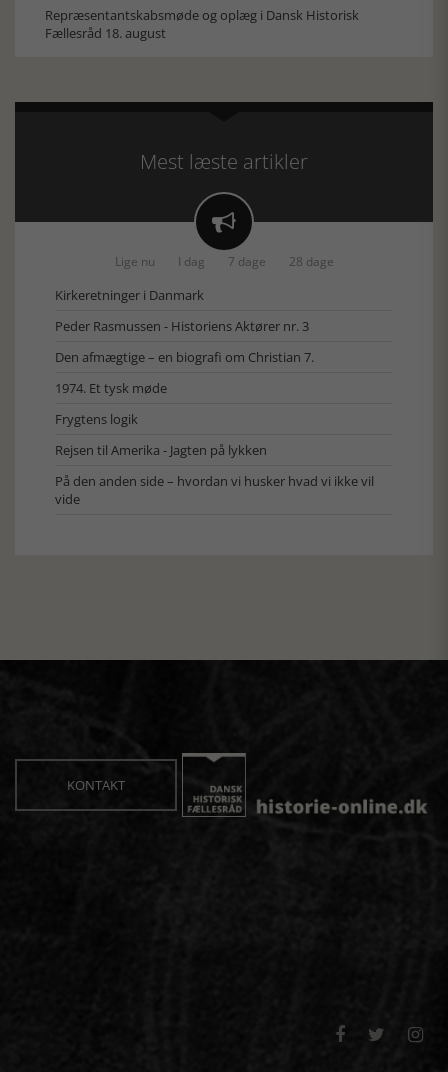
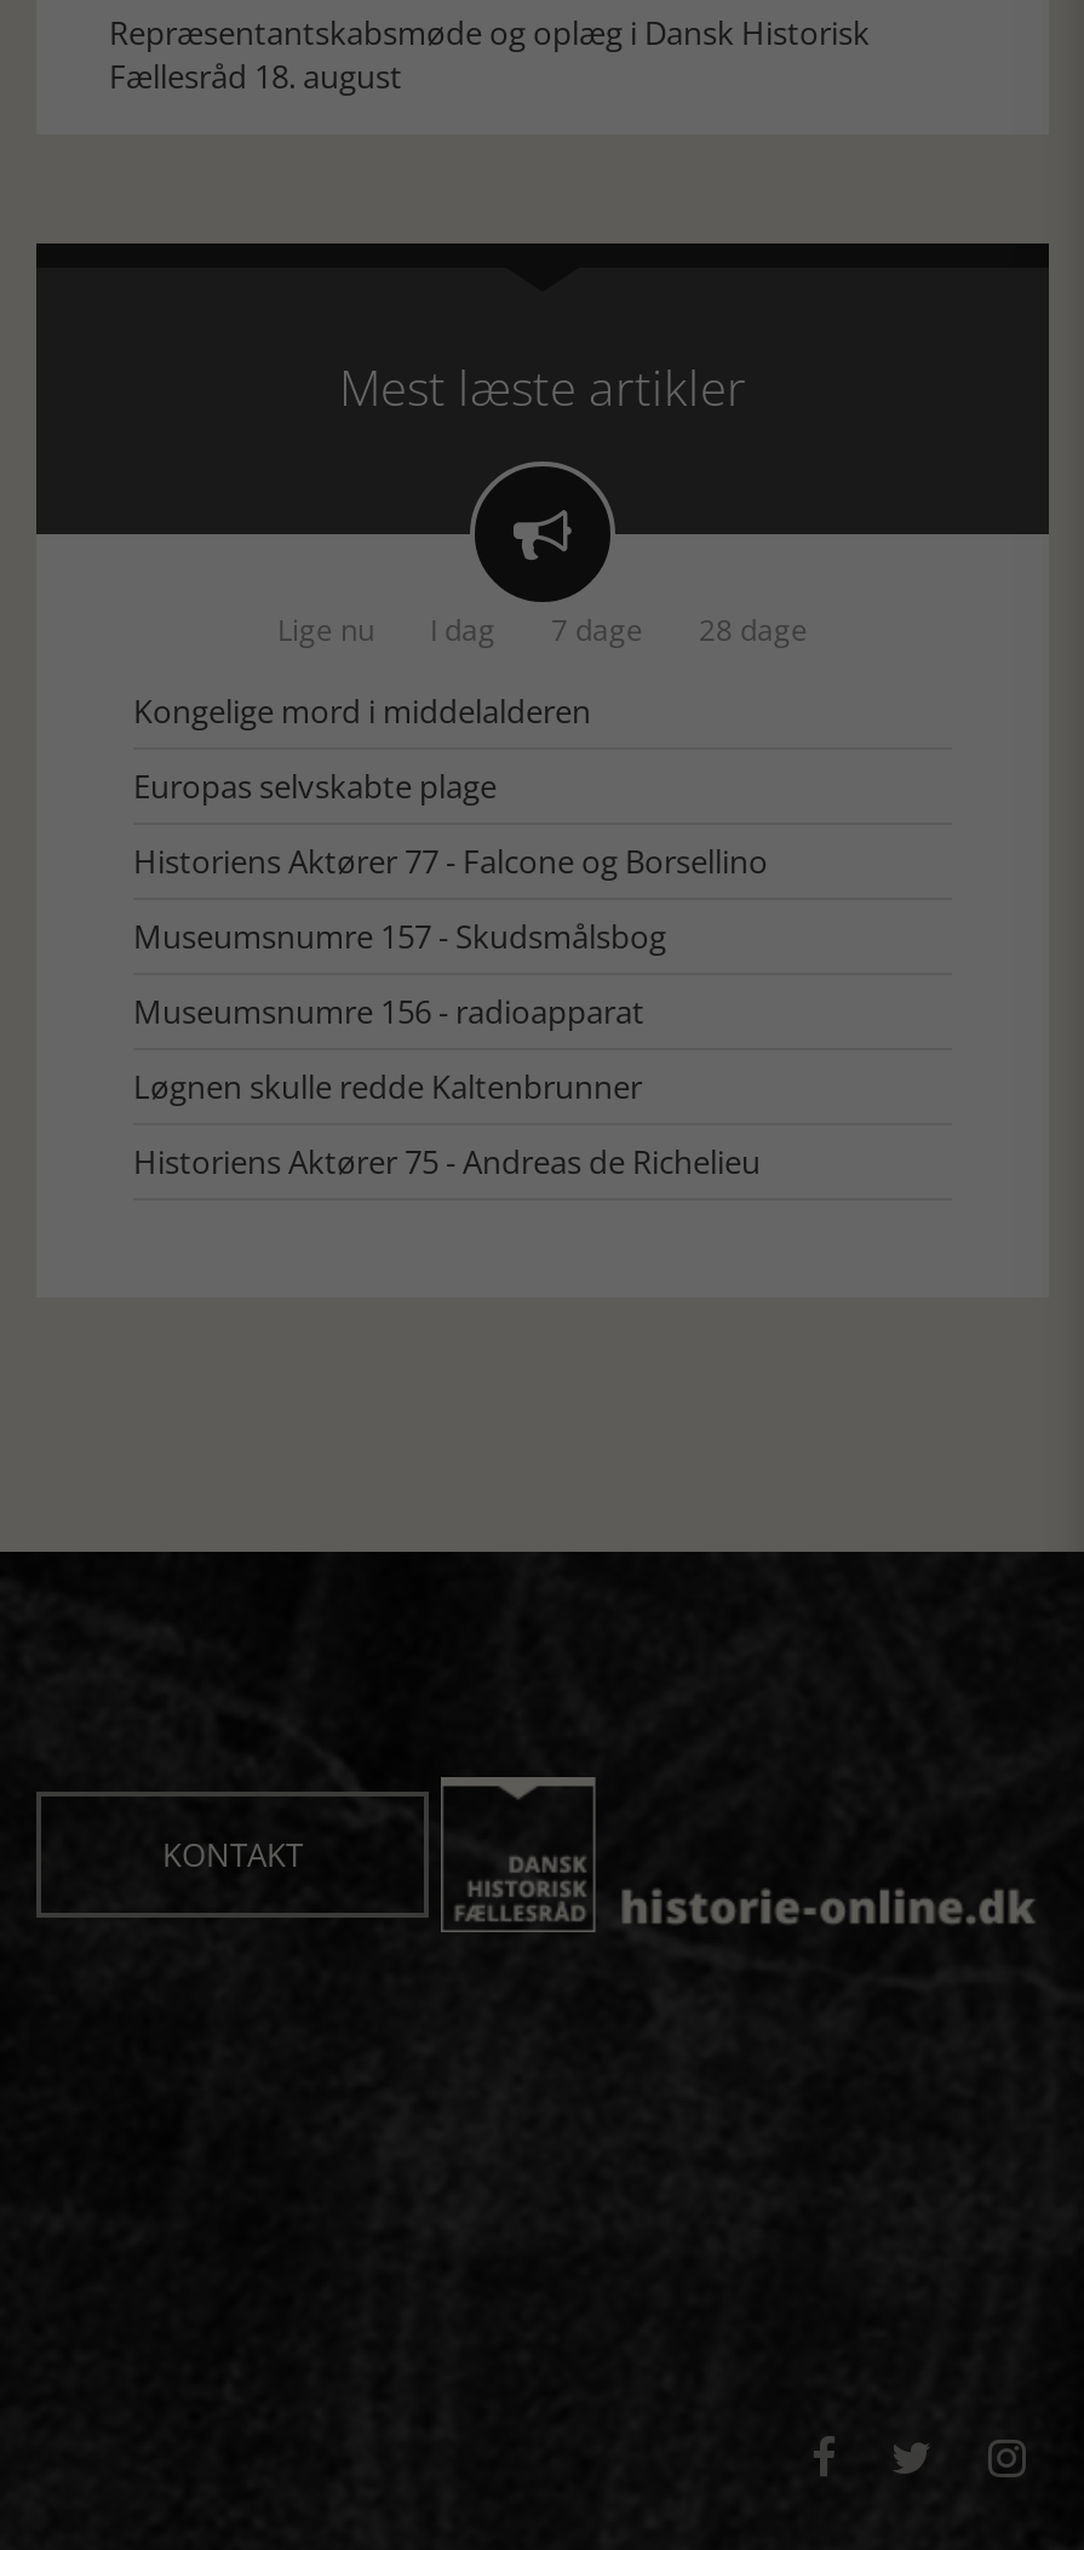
[55,286,204,304] Kirkeretninger i Danmark -> [133,690,591,733] Kongelige mord i middelalderen
[55,317,309,335] Peder Rasmussen - Historiens Aktører nr. 3 -> [133,765,497,808] Europas selvskabte plage
[55,348,314,366] Den afmægtige – en biografi om Christian 7. -> [133,840,768,884] Historiens Aktører 77 - Falcone og Borsellino
[55,379,167,397] 1974. Et tysk møde -> [133,915,666,959] Museumsnumre 157 - Skudsmålsbog
[55,410,138,428] Frygtens logik -> [133,990,644,1034] Museumsnumre 156 - radioapparat
[55,441,267,459] Rejsen til Amerika - Jagten på lykken -> [133,1065,642,1109] Løgnen skulle redde Kaltenbrunner
[55,472,374,508] På den anden side – hvordan vi husker hvad vi ikke vil | vide -> [133,1140,761,1184] Historiens Aktører 75 - Andreas de Richelieu

